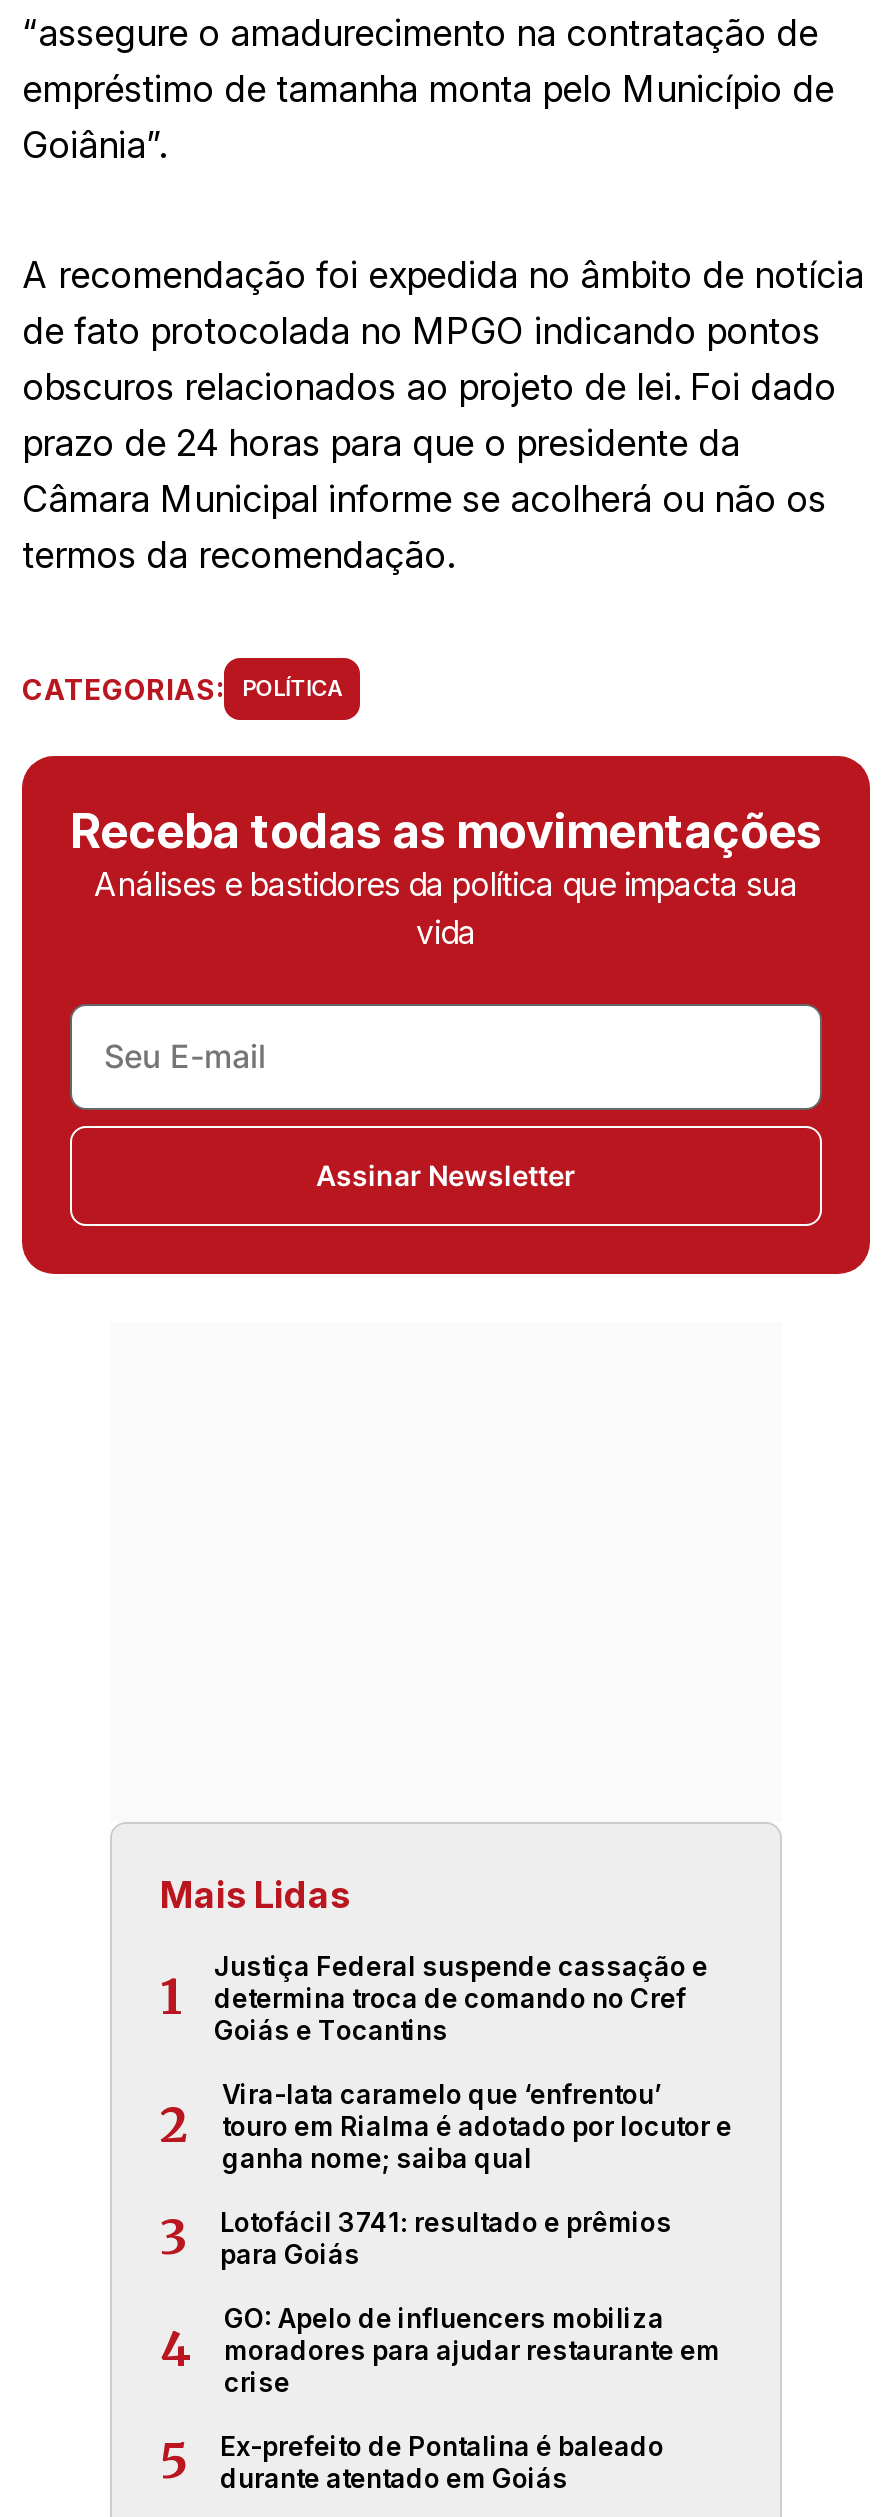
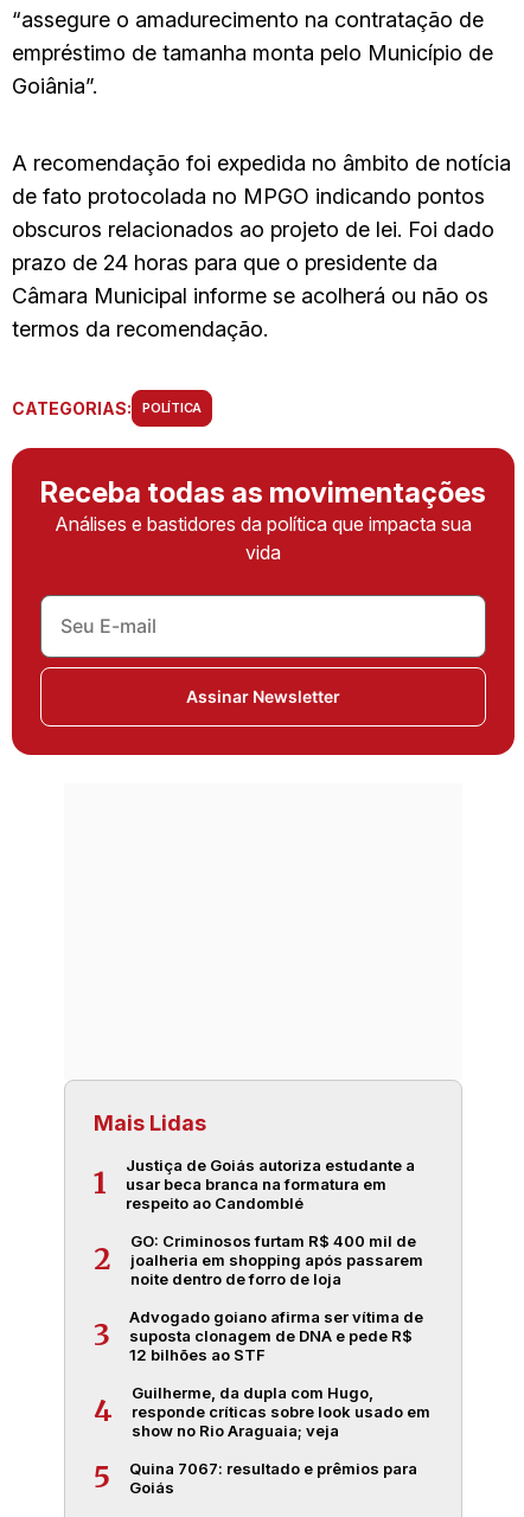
[214,1949,708,2045] Justiça Federal suspende cassação e | determina troca de comando no Cref | Goiás e Tocantins -> [126,1155,415,1212] Justiça de Goiás autoriza estudante a | usar beca branca na formatura em | respeito ao Candomblé
[222,2077,732,2173] Vira-lata caramelo que ‘enfrentou’ | touro em Rialma é adotado por locutor e | ganha nome; saiba qual -> [130,1231,423,1288] GO: Criminosos furtam R$ 400 mil de | joalheria em shopping após passarem | noite dentro de forro de loja
[220,2205,672,2269] Lotofácil 3741: resultado e prêmios | para Goiás -> [129,1307,423,1364] Advogado goiano afirma ser vítima de | suposta clonagem de DNA e pede R$ | 12 bilhões ao STF
[224,2301,720,2397] GO: Apelo de influencers mobiliza | moradores para ajudar restaurante em | crise -> [132,1382,430,1439] Guilherme, da dupla com Hugo, | responde críticas sobre look usado em | show no Rio Araguaia; veja
[220,2429,664,2493] Ex-prefeito de Pontalina é baleado | durante atentado em Goiás -> [129,1458,417,1496] Quina 7067: resultado e prêmios para | Goiás

